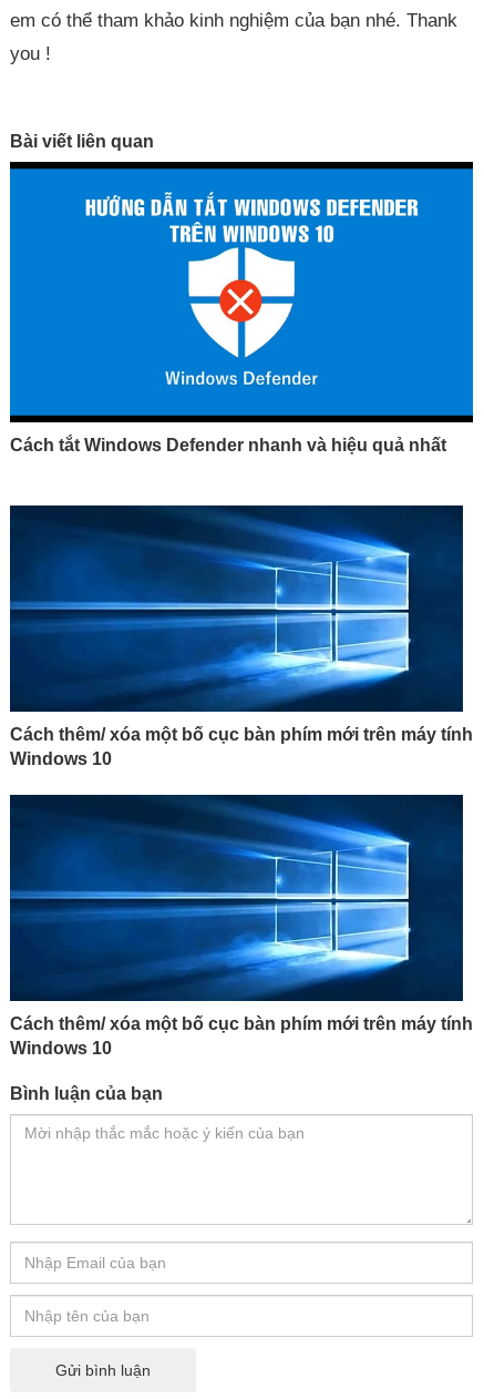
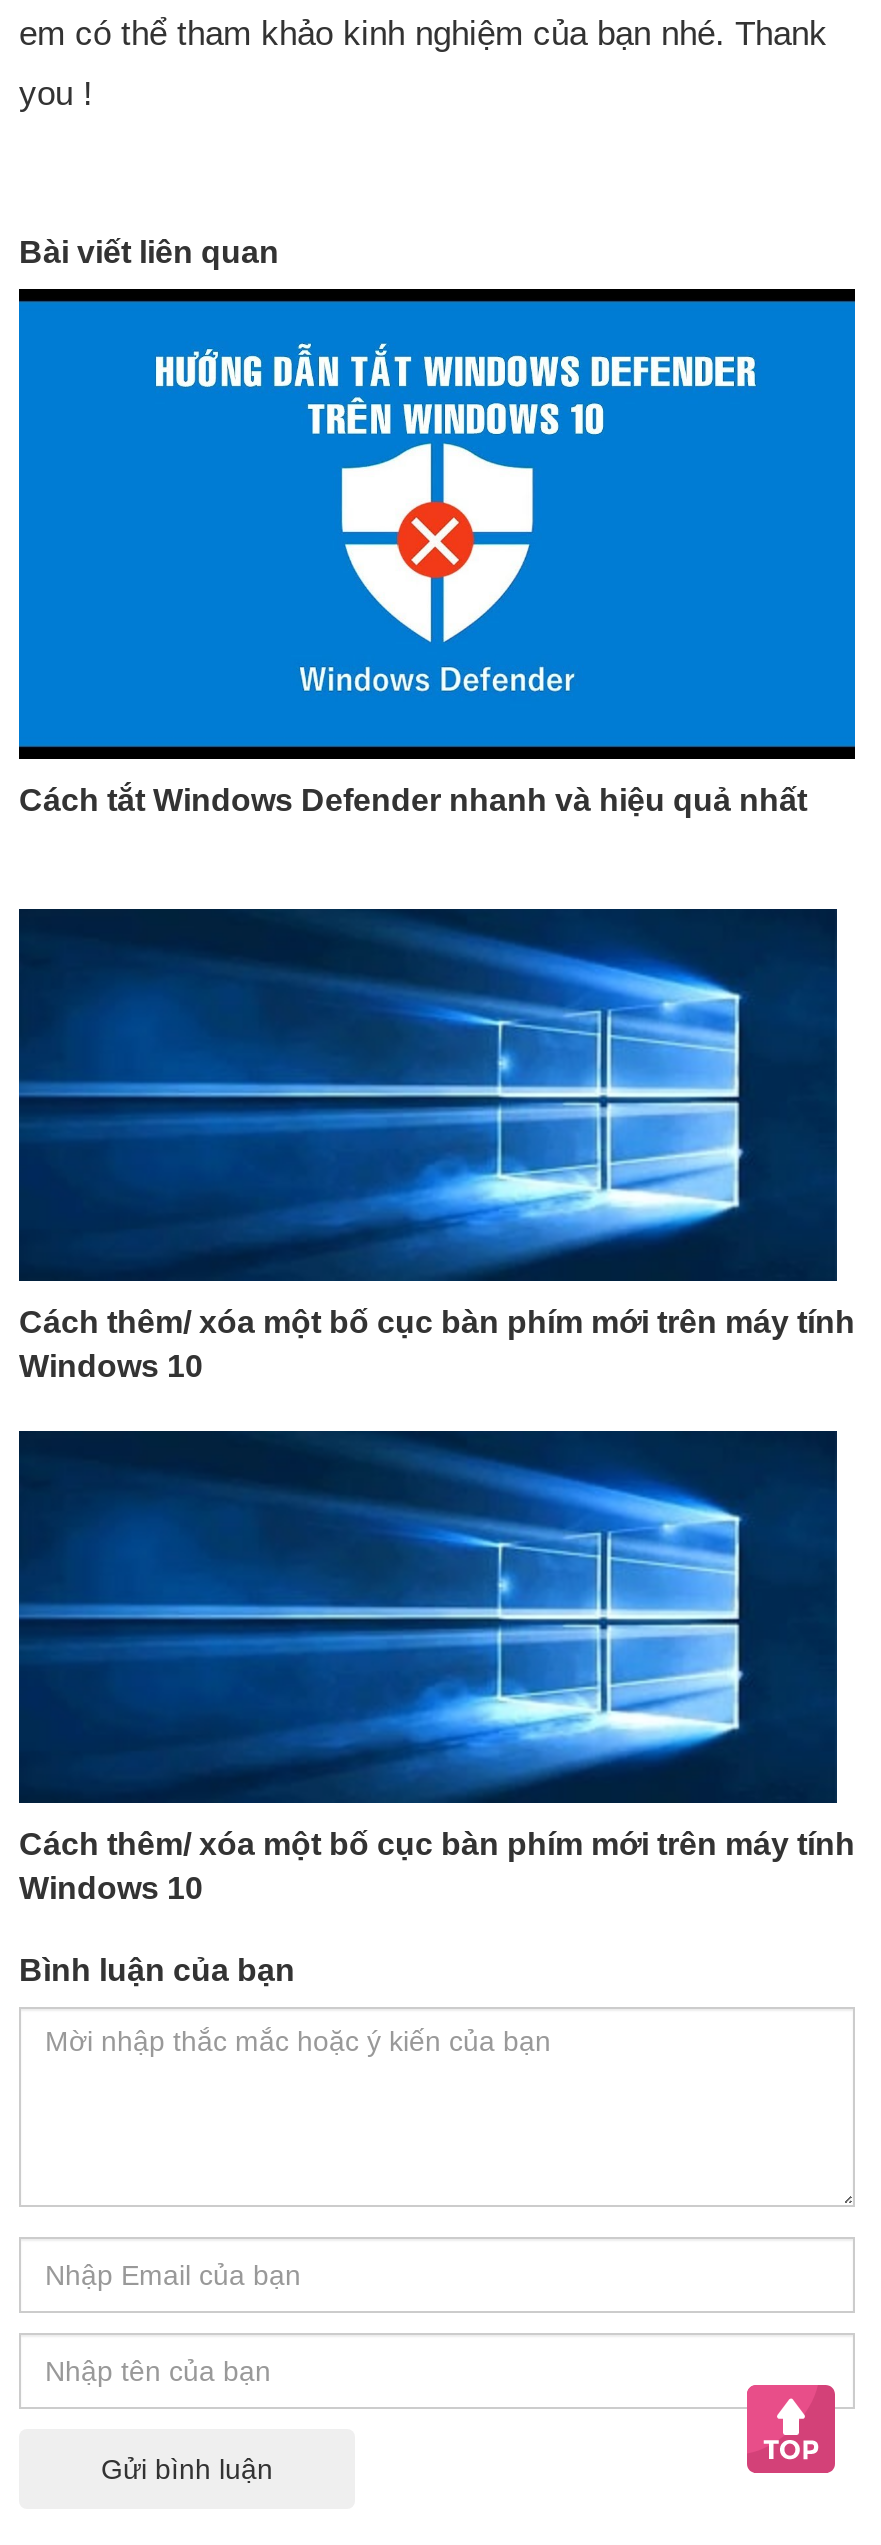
none -> [745,2383,837,2475] [image]

